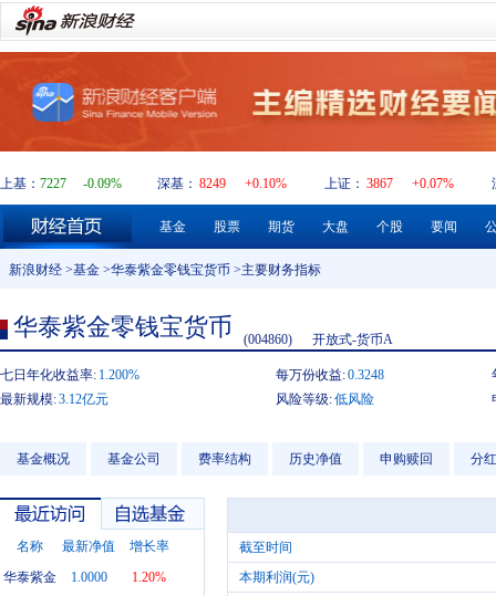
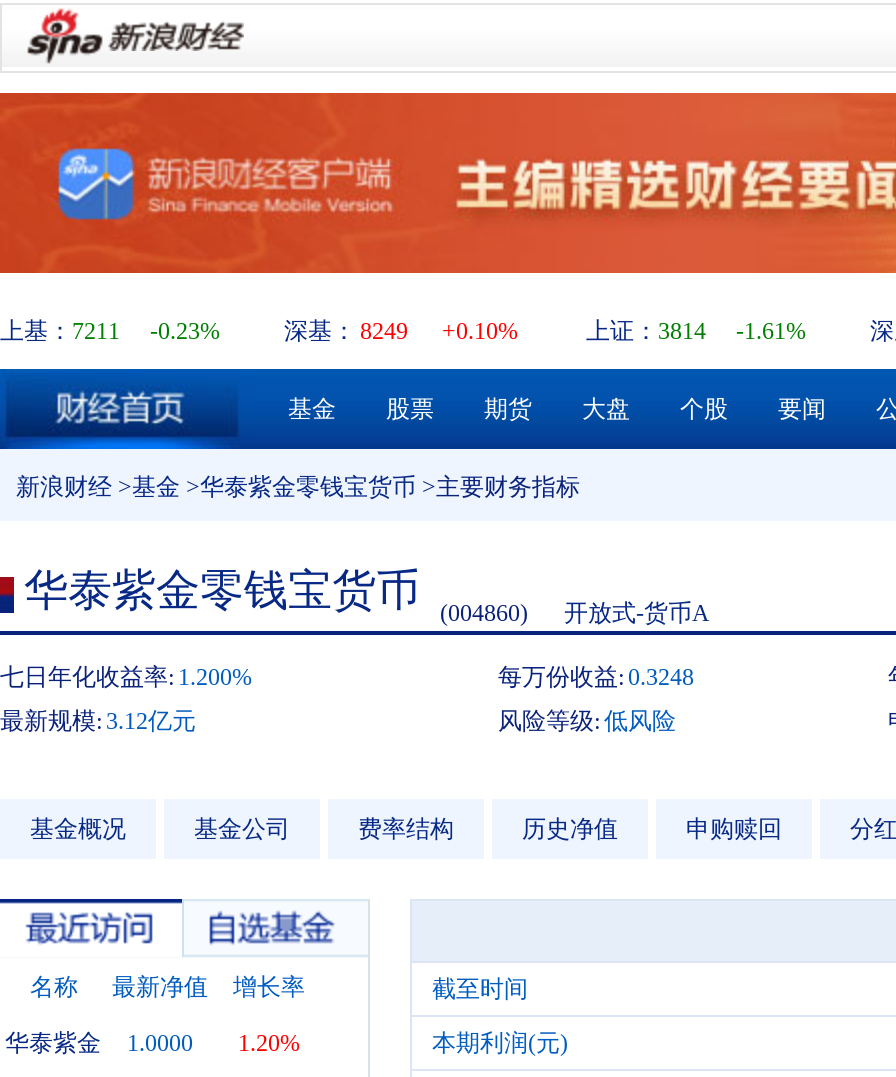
[0,176,66,191] 上基：7227 -> [0,317,120,345] 上基：7211
[83,176,122,191] -0.09% -> [150,317,220,345] -0.23%
[324,176,393,191] 上证： 3867 -> [586,317,706,345] 上证：3814
[412,176,454,191] +0.07% -> [736,317,806,345] -1.61%

